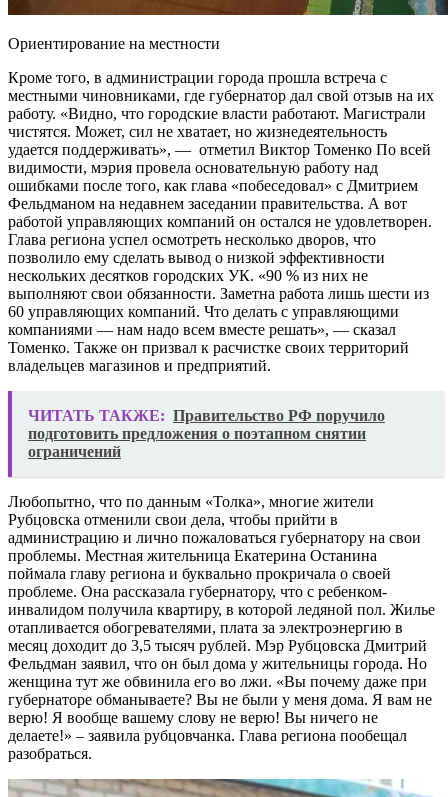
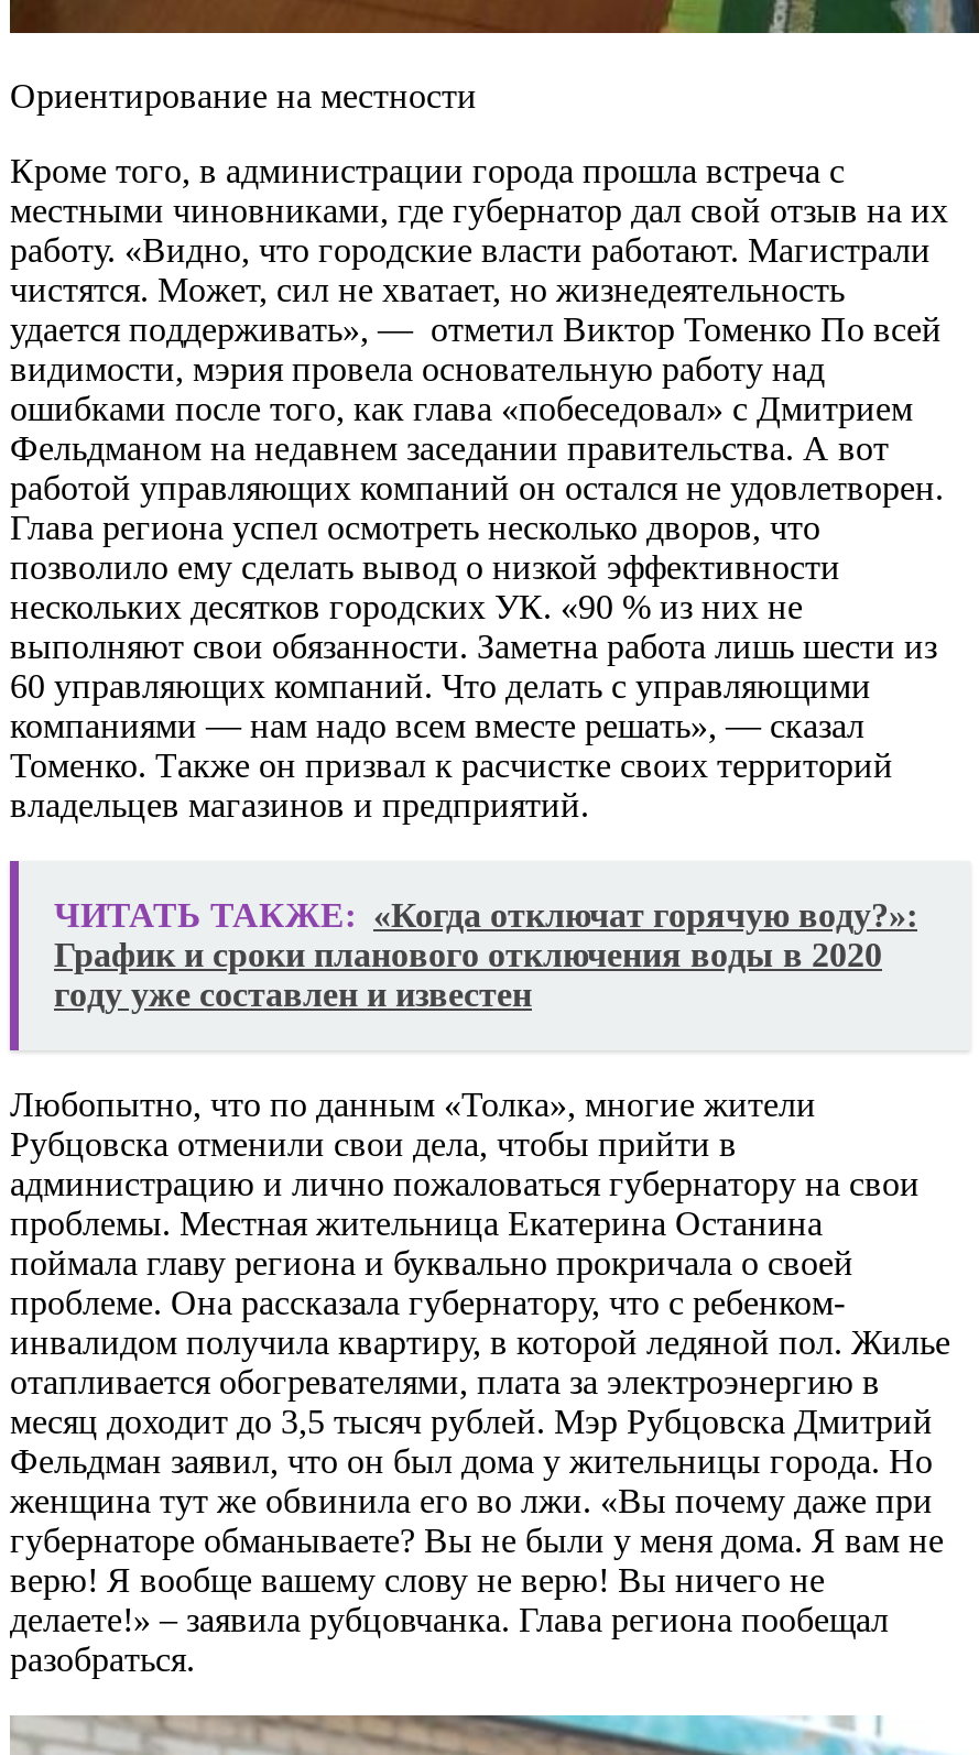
[28,407,385,460] ЧИТАТЬ ТАКЖЕ: Правительство РФ поручило | подготовить предложения о поэтапном снятии | ограничений -> [54,896,917,1012] ЧИТАТЬ ТАКЖЕ: «Когда отключат горячую воду?»: | График и сроки планового отключения воды в 2020 | году уже составлен и известен

